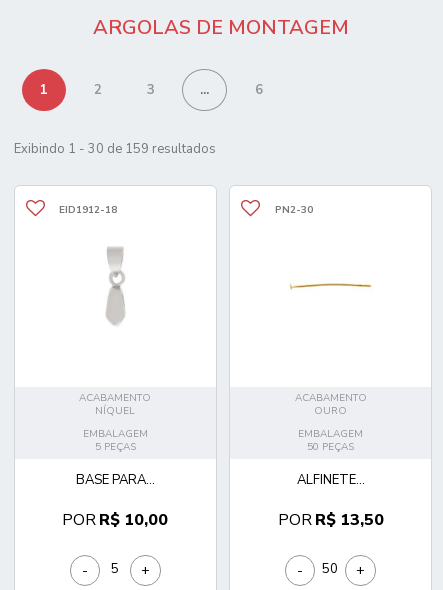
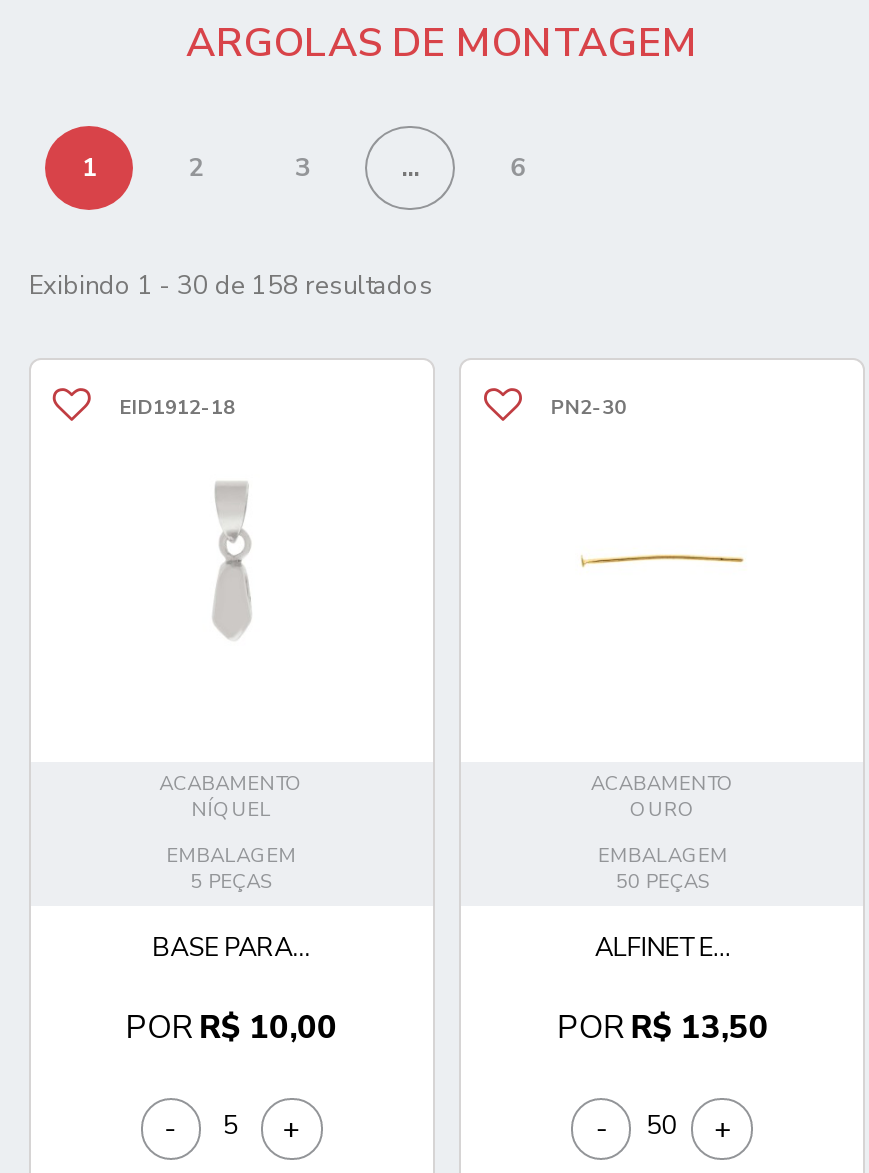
[14,140,216,158] Exibindo 1 - 30 de 159 resultados -> [29,268,433,304] Exibindo 1 - 30 de 158 resultados

